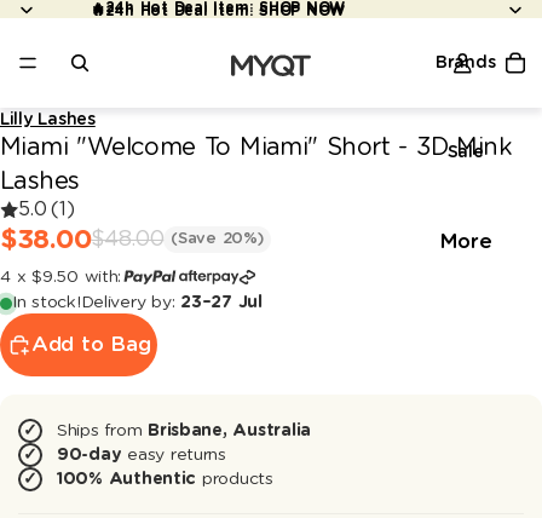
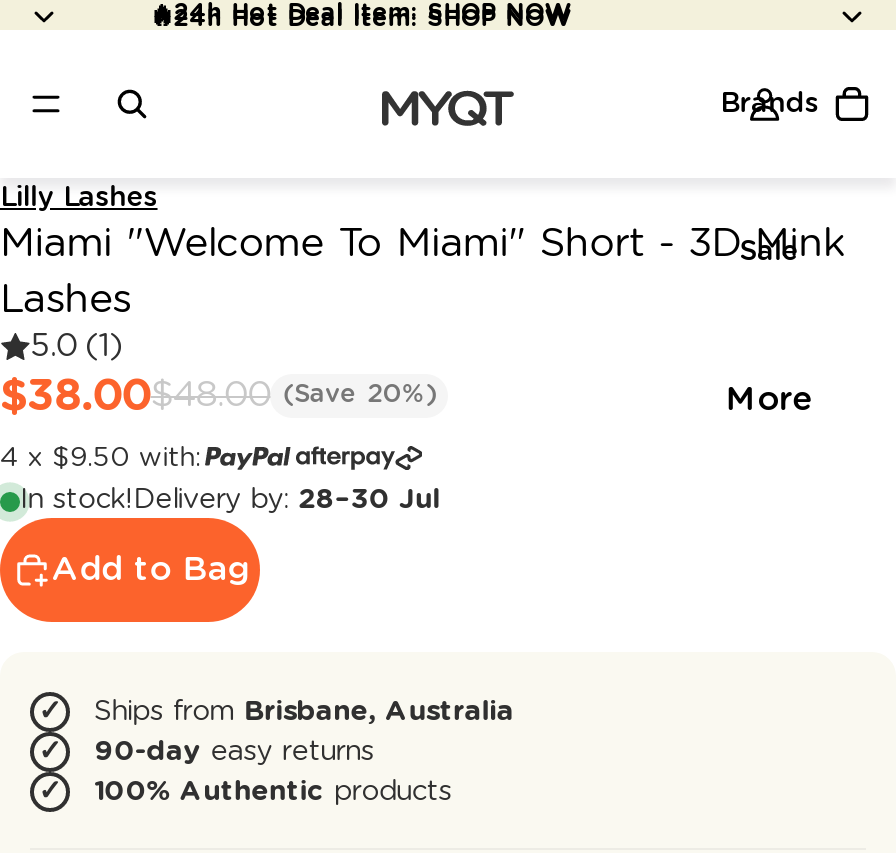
[12,294,262,311] In stock! Delivery by: 23–27 Jul -> [20,486,440,514] In stock! Delivery by: 28–30 Jul

